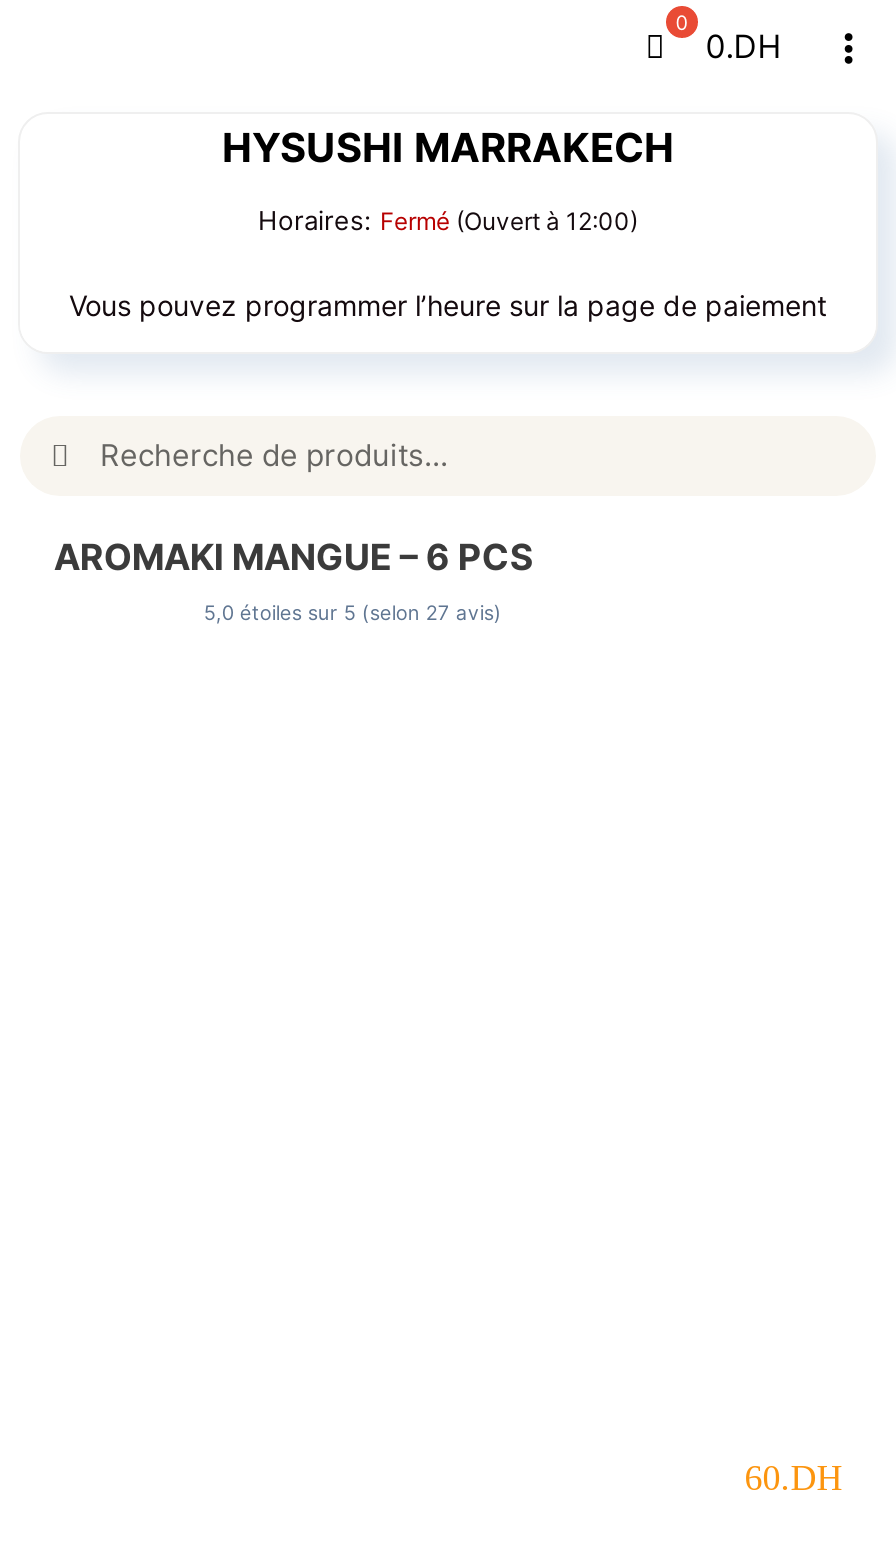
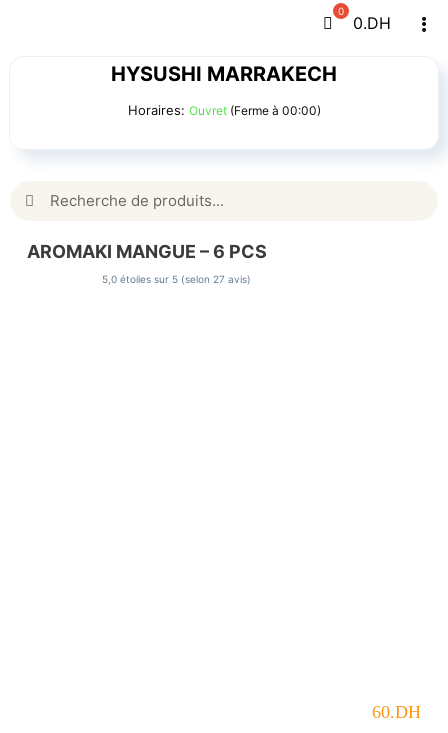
[69,204,827,322] Horaires: Fermé (Ouvert à 12:00) | Vous pouvez programmer l’heure sur la page de paiement -> [127,102,320,118] Horaires: Ouvret (Ferme à 00:00)

